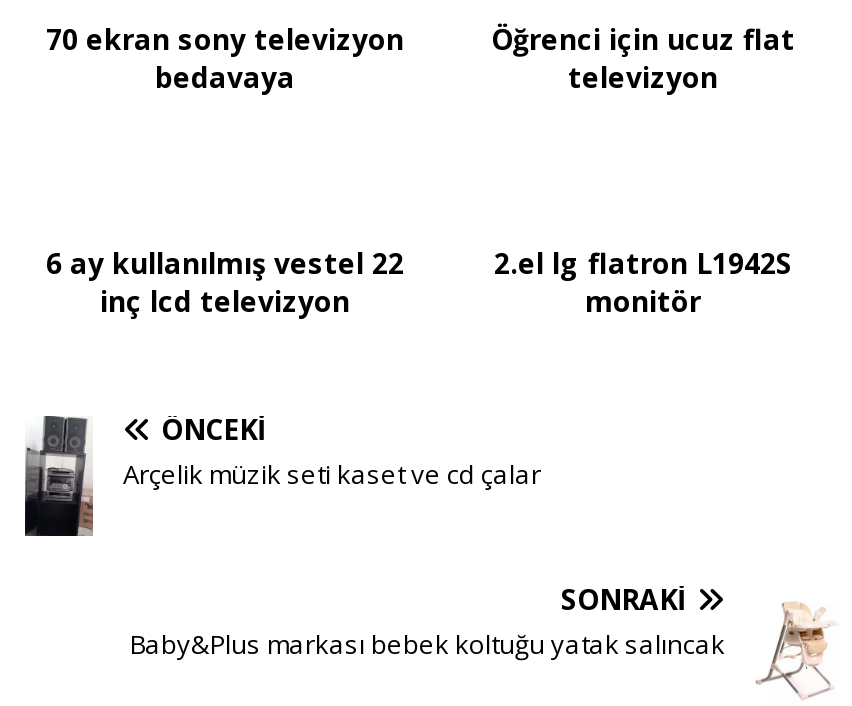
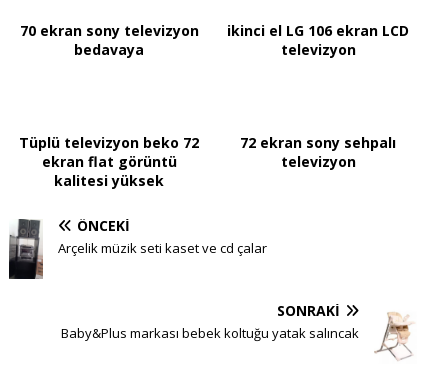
[491,20,795,58] Öğrenci için ucuz flat -> [227,21,409,40] ikinci el LG 106 ekran LCD
[46,244,404,320] 6 ay kullanılmış vestel 22 | inç lcd televizyon -> [19,133,199,190] Tüplü televizyon beko 72 | ekran flat görüntü | kalitesi yüksek
[494,244,792,320] 2.el lg flatron L1942S | monitör -> [240,133,396,171] 72 ekran sony sehpalı | televizyon

